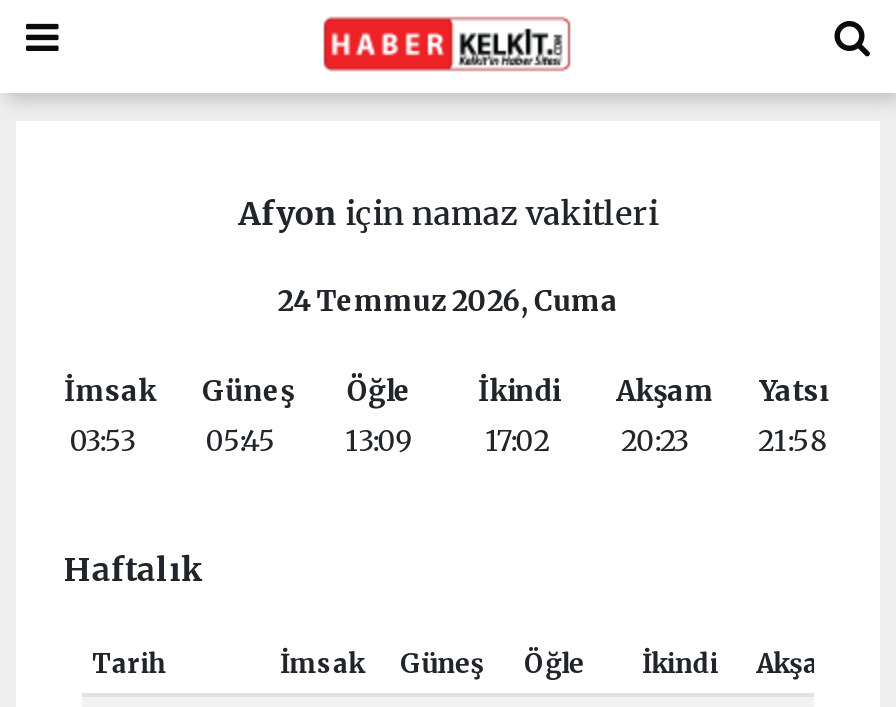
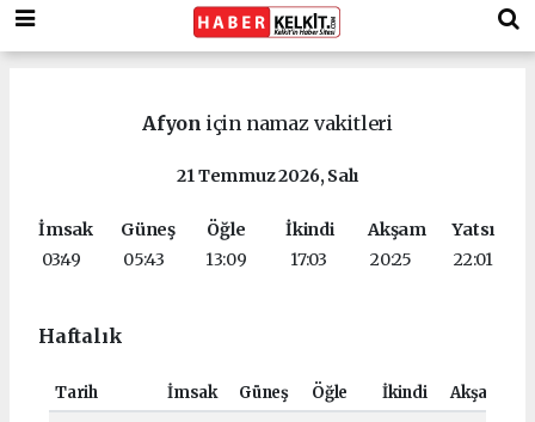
[278,283,618,319] 24 Temmuz 2026, Cuma -> [177,165,358,186] 21 Temmuz 2026, Salı
[70,423,136,459] 03:53 -> [42,248,81,270] 03:49
[206,423,276,459] 05:45 -> [124,248,164,270] 05:43
[485,423,549,459] 17:02 -> [290,248,327,270] 17:03
[621,423,689,459] 20:23 -> [370,248,412,270] 20:25
[758,423,828,459] 21:58 -> [454,248,493,270] 22:01

